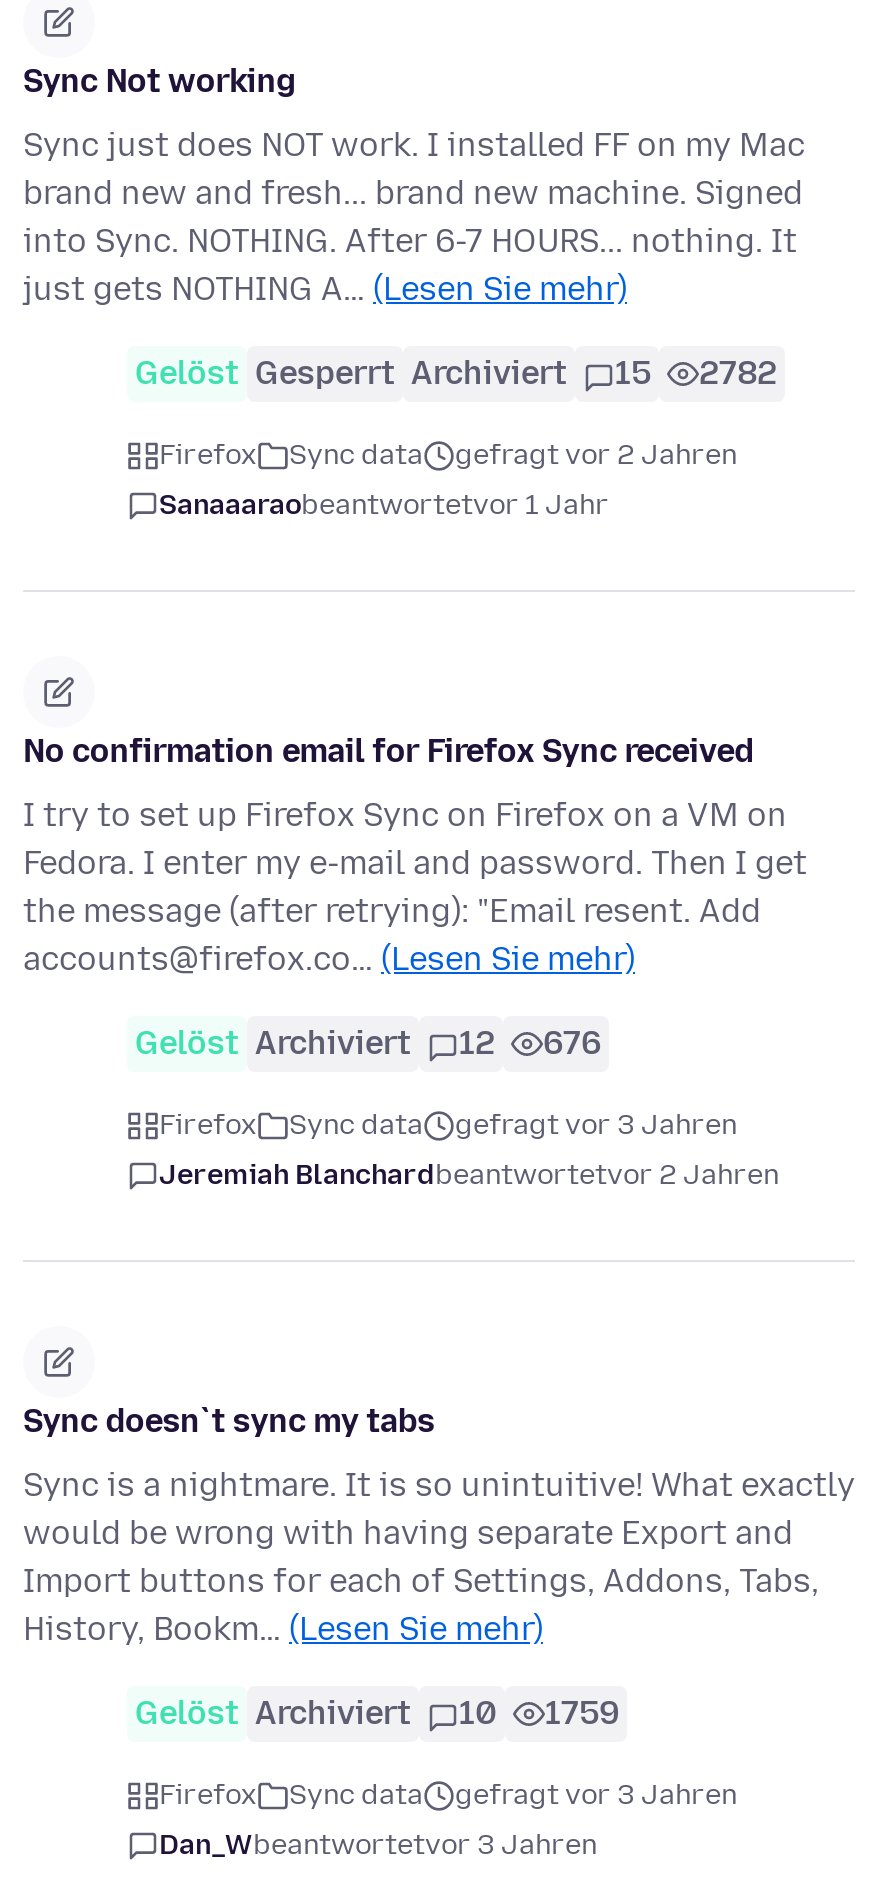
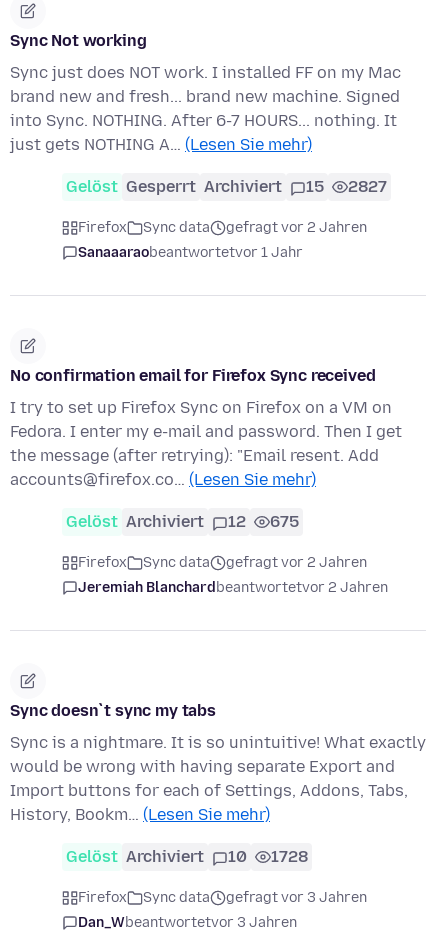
[135,355,777,393] Gelöst Gesperrt Archiviert 15 2782 -> [66,177,387,196] Gelöst Gesperrt Archiviert 15 2827
[135,1025,601,1063] Gelöst Archiviert 12 676 -> [66,512,299,531] Gelöst Archiviert 12 675
[455,1109,737,1143] gefragt vor 3 Jahren -> [226,554,367,571] gefragt vor 2 Jahren
[135,1695,619,1733] Gelöst Archiviert 10 1759 -> [66,847,308,866] Gelöst Archiviert 10 1728

